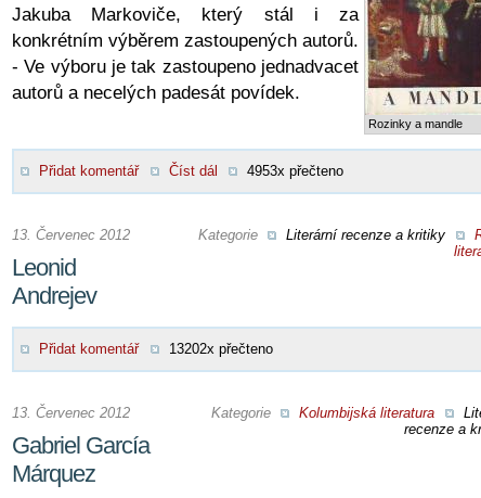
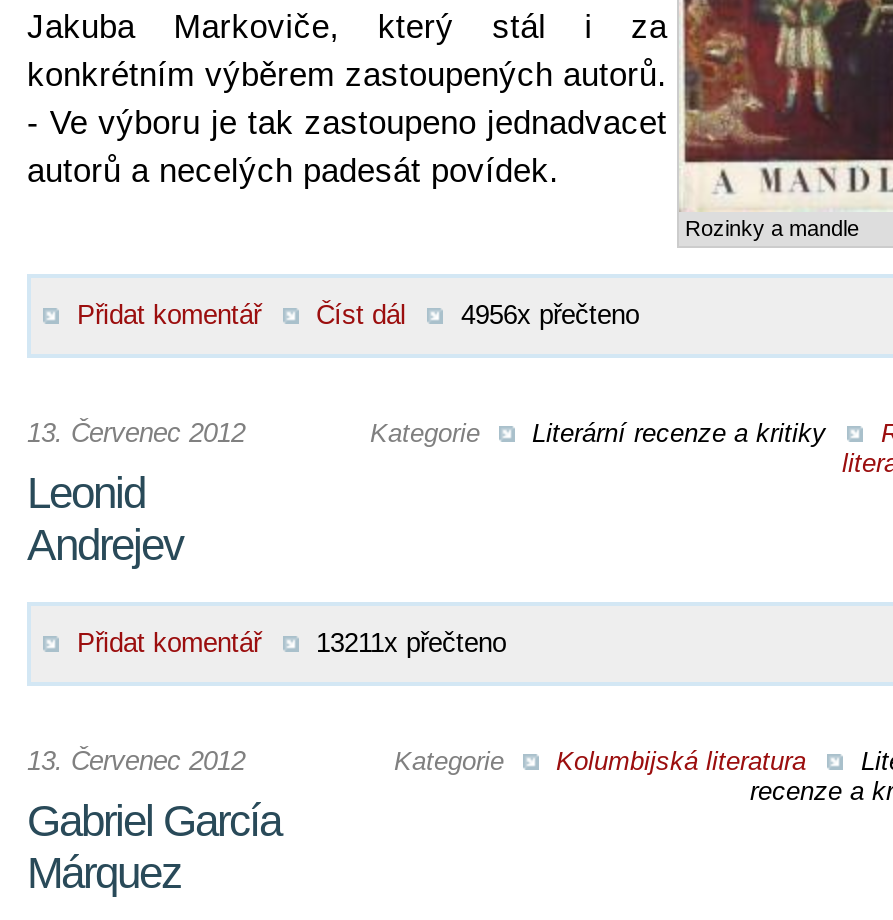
[39,162,343,178] Přidat komentář Číst dál 4953x přečteno -> [77,299,639,329] Přidat komentář Číst dál 4956x přečteno
[39,340,272,356] Přidat komentář 13202x přečteno -> [77,627,506,657] Přidat komentář 13211x přečteno

